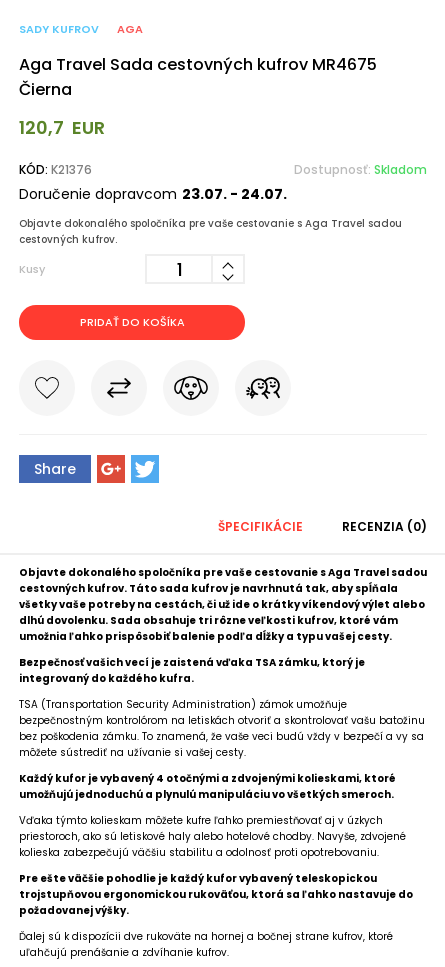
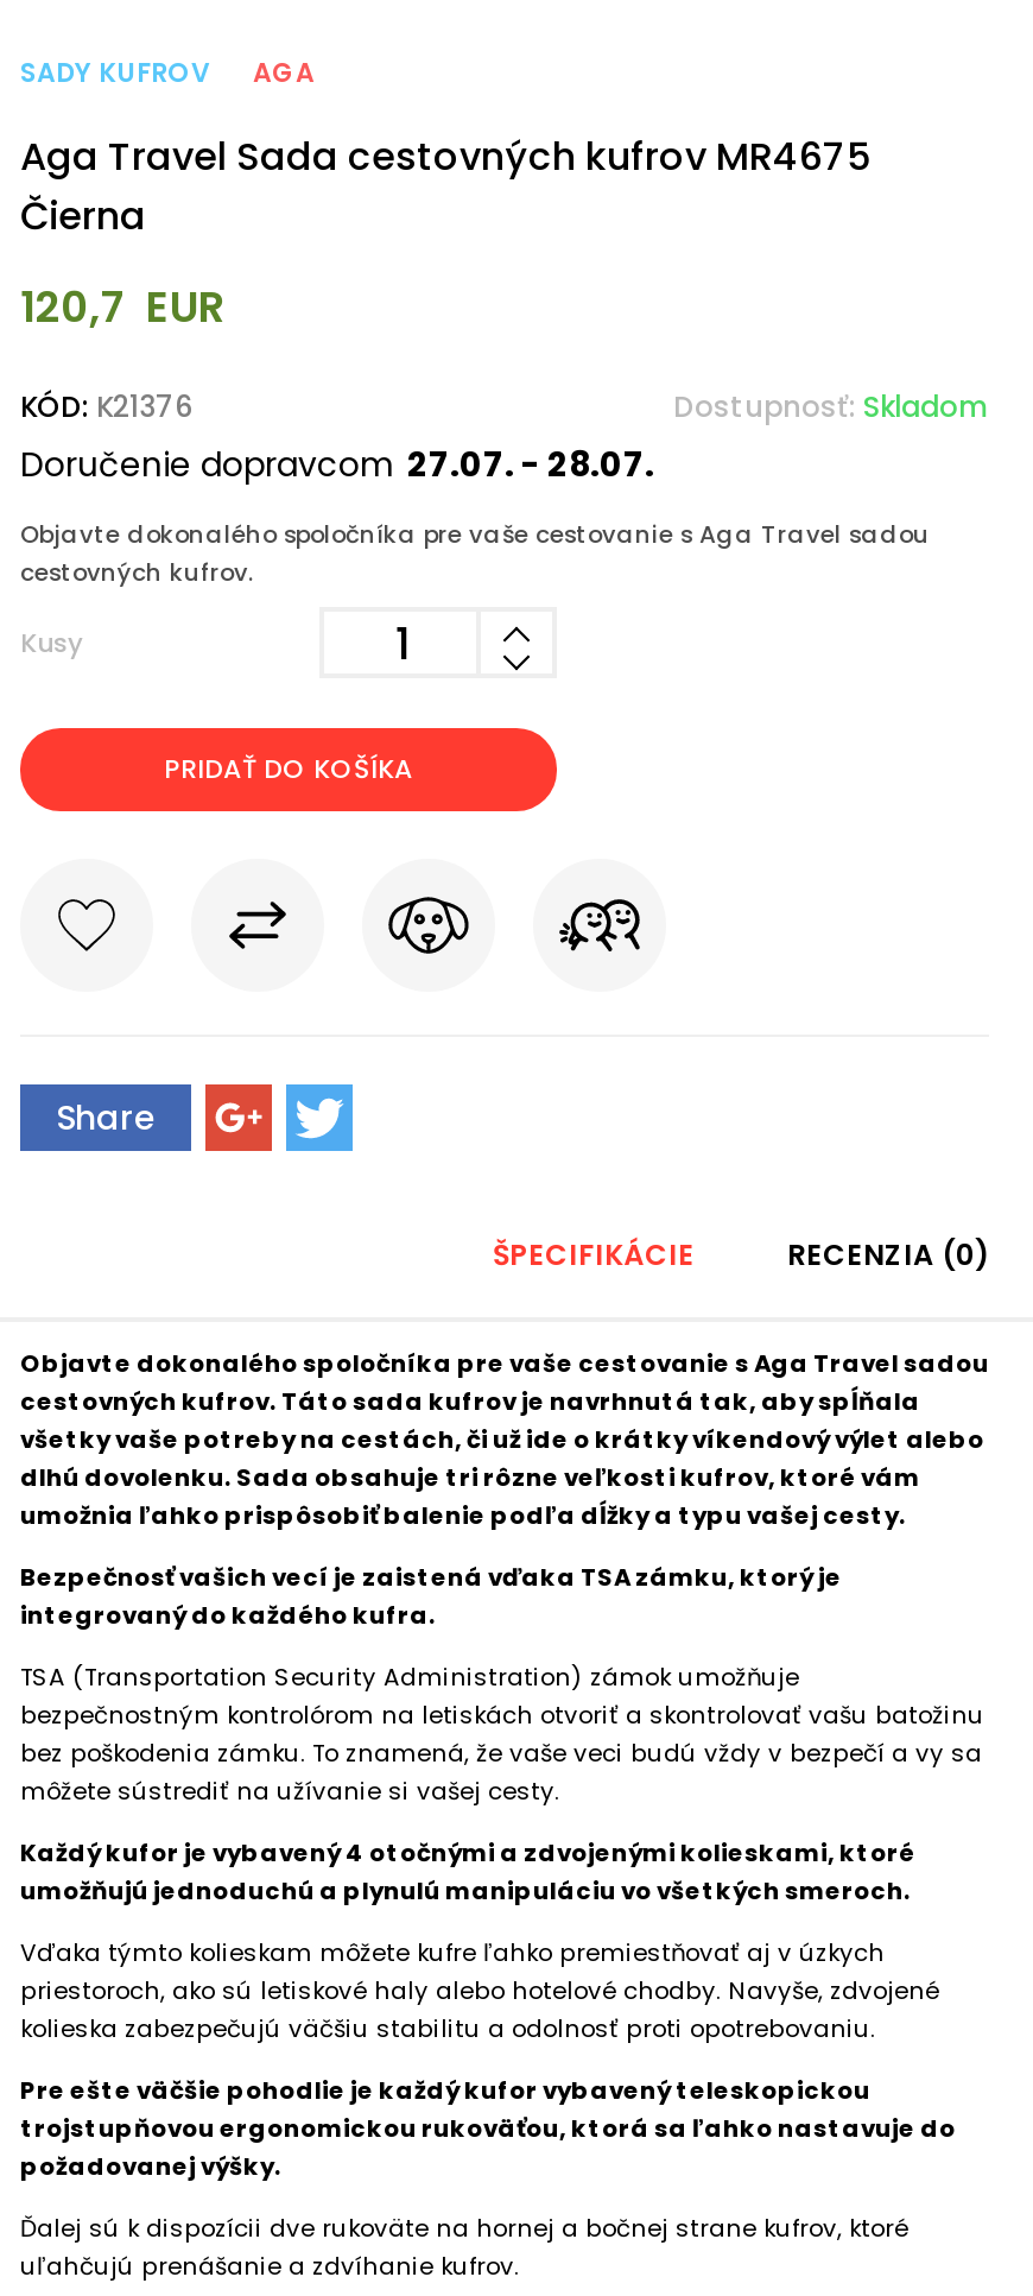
[19,184,287,204] Doručenie dopravcom 23.07. - 24.07. -> [20,441,654,488] Doručenie dopravcom 27.07. - 28.07.

